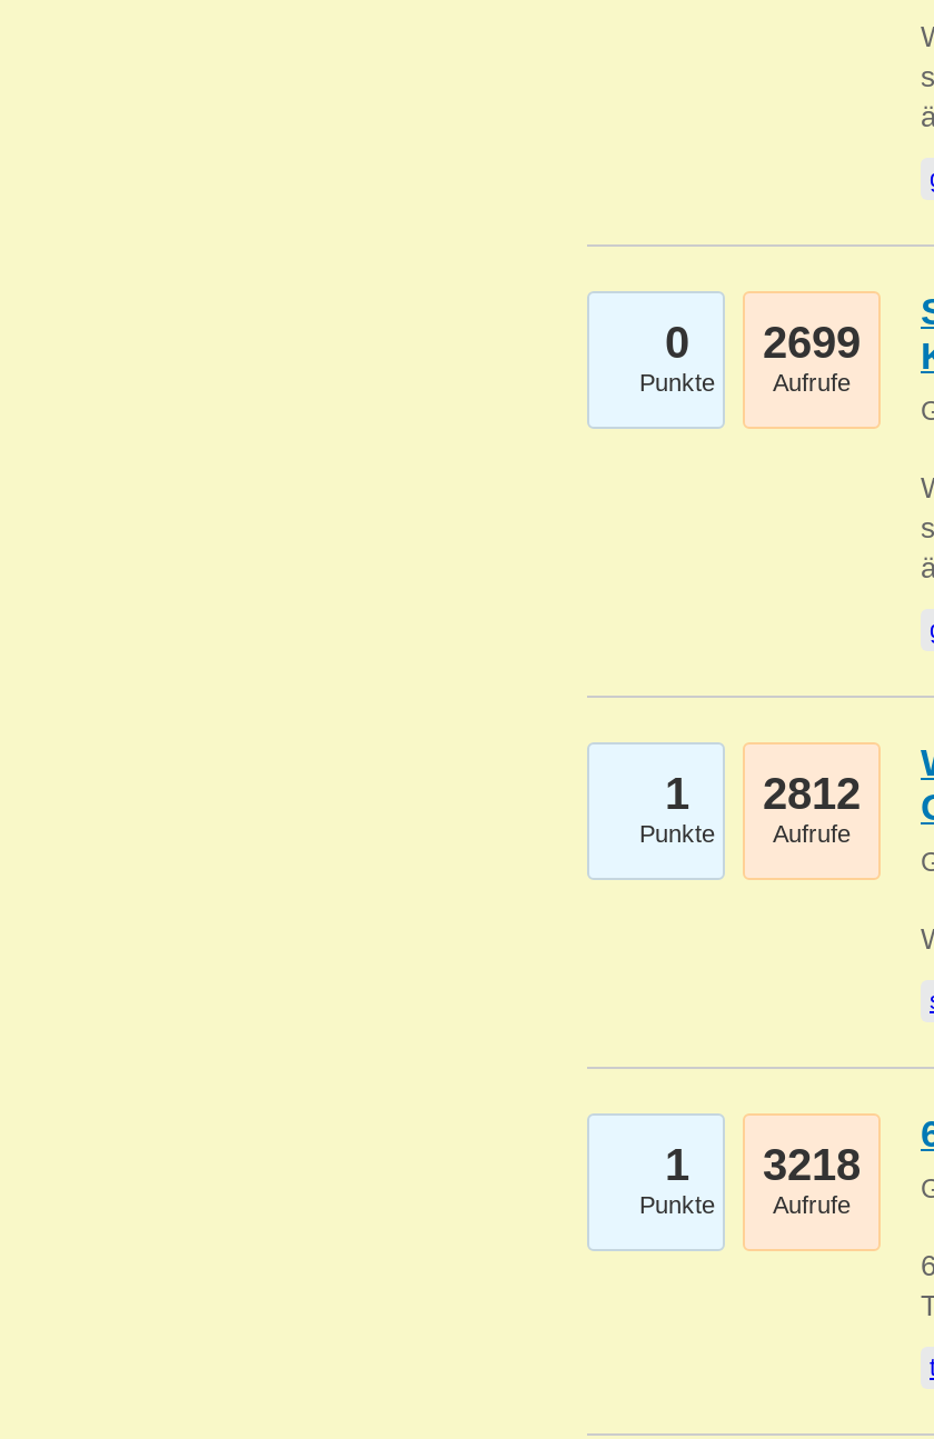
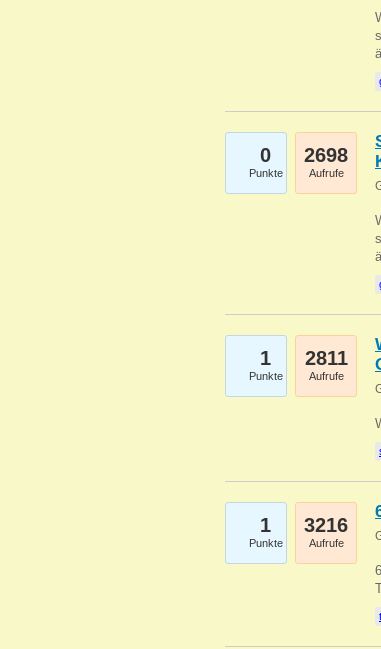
[763,318,861,367] 2699 -> [304,144,348,166] 2698
[763,769,861,818] 2812 -> [304,347,347,369] 2811
[763,1140,861,1189] 3218 -> [304,514,348,536] 3216

